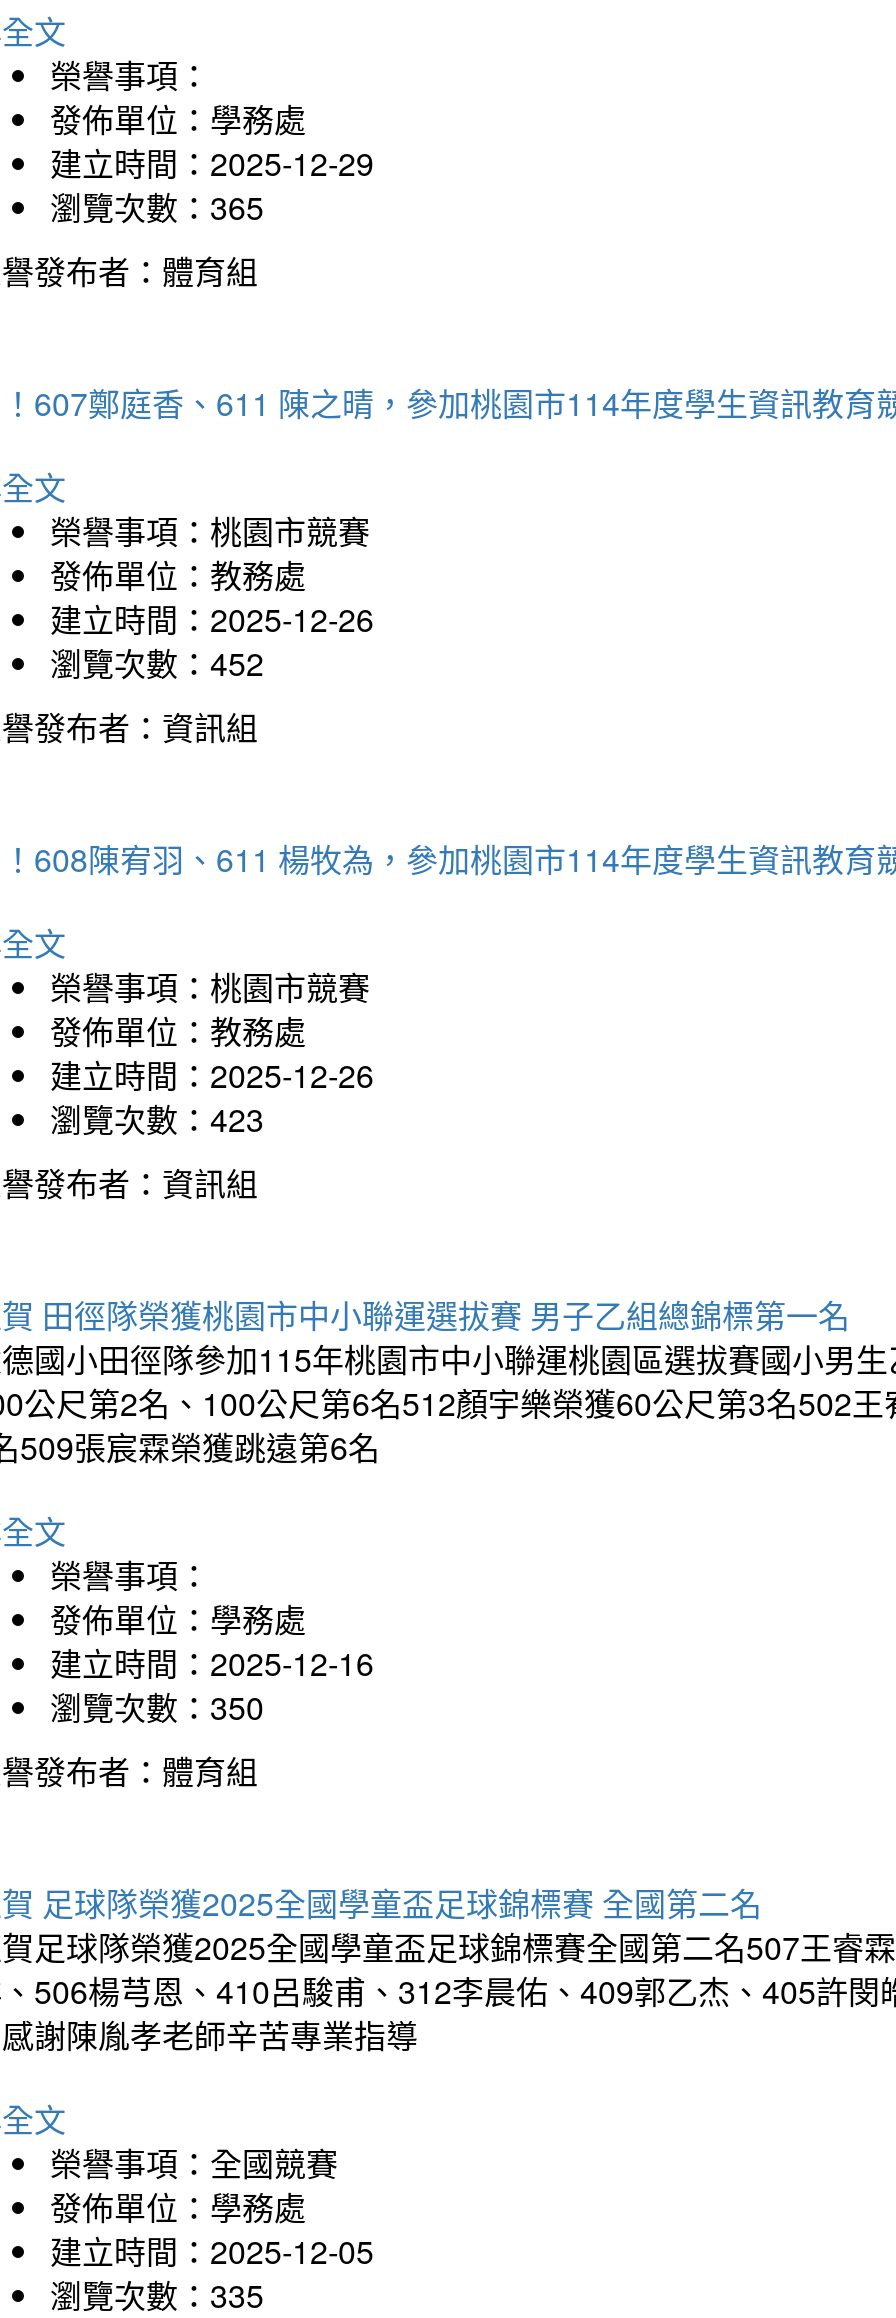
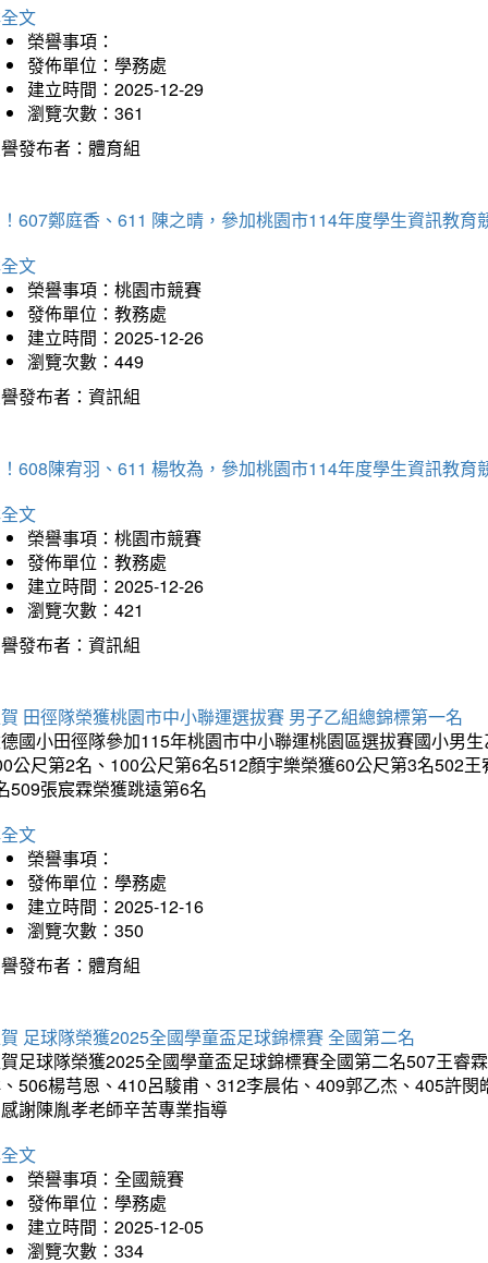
[50,184,264,230] 瀏覽次數：365 -> [27,100,144,125] 瀏覽次數：361
[50,640,264,686] 瀏覽次數：452 -> [27,349,144,374] 瀏覽次數：449
[50,1096,264,1142] 瀏覽次數：423 -> [27,597,144,622] 瀏覽次數：421
[50,2272,264,2318] 瀏覽次數：335 -> [27,1238,144,1263] 瀏覽次數：334

